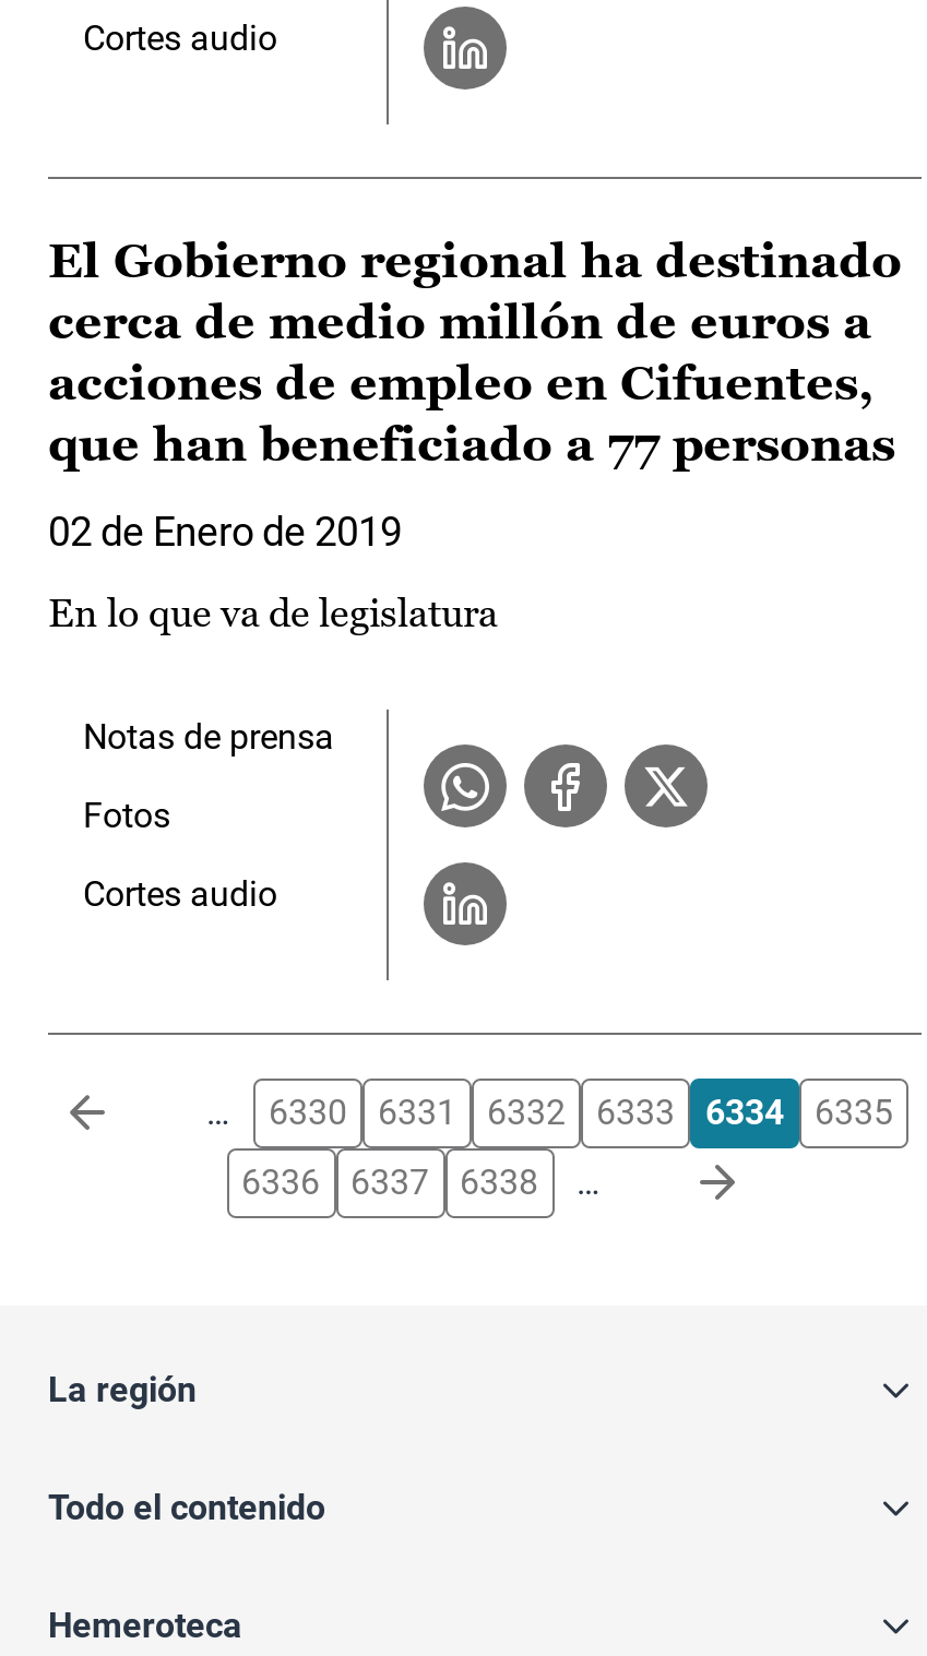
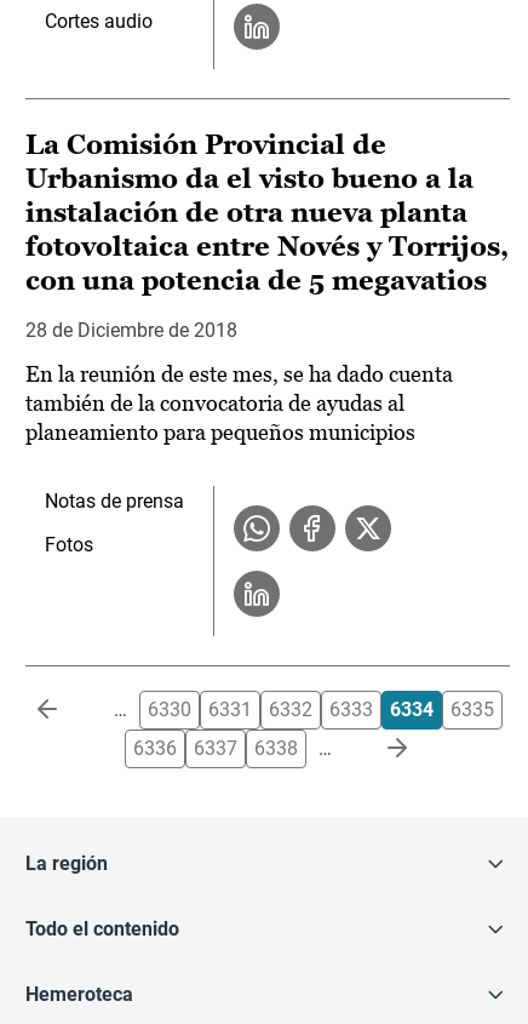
[48,234,902,472] El Gobierno regional ha destinado | cerca de medio millón de euros a | acciones de empleo en Cifuentes, | que han beneficiado a 77 personas -> [25,130,509,296] La Comisión Provincial de | Urbanismo da el visto bueno a la | instalación de otra nueva planta | fotovoltaica entre Novés y Torrijos, | con una potencia de 5 megavatios
[48,509,402,555] 02 de Enero de 2019 -> [25,319,237,342] 28 de Diciembre de 2018
[48,590,498,636] En lo que va de legislatura -> [25,361,453,445] En la reunión de este mes, se ha dado cuenta | también de la convocatoria de ayudas al | planeamiento para pequeños municipios
[83,874,277,915] Cortes audio -> none

